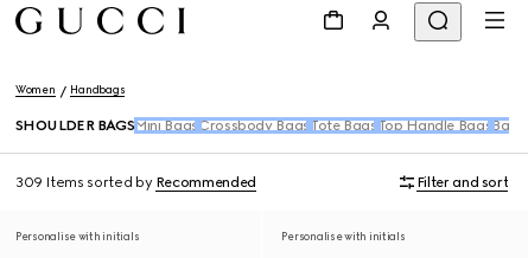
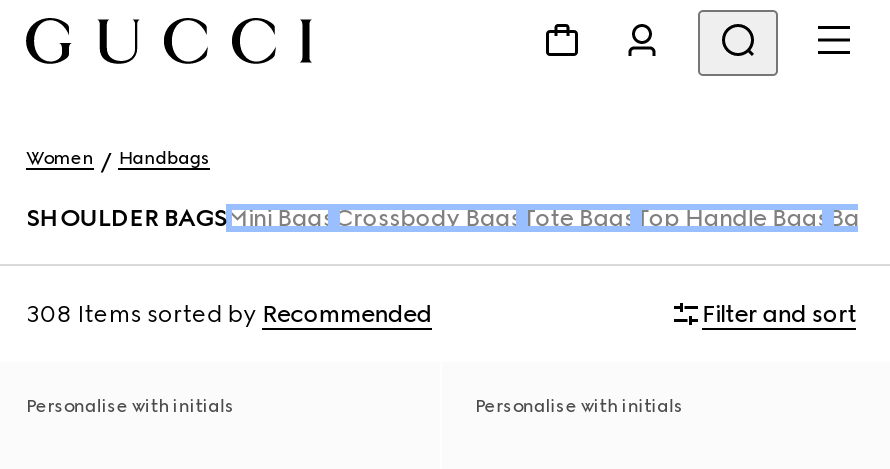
[15,174,256,191] 309 Items sorted by Recommended -> [26,300,432,328] 308 Items sorted by Recommended

